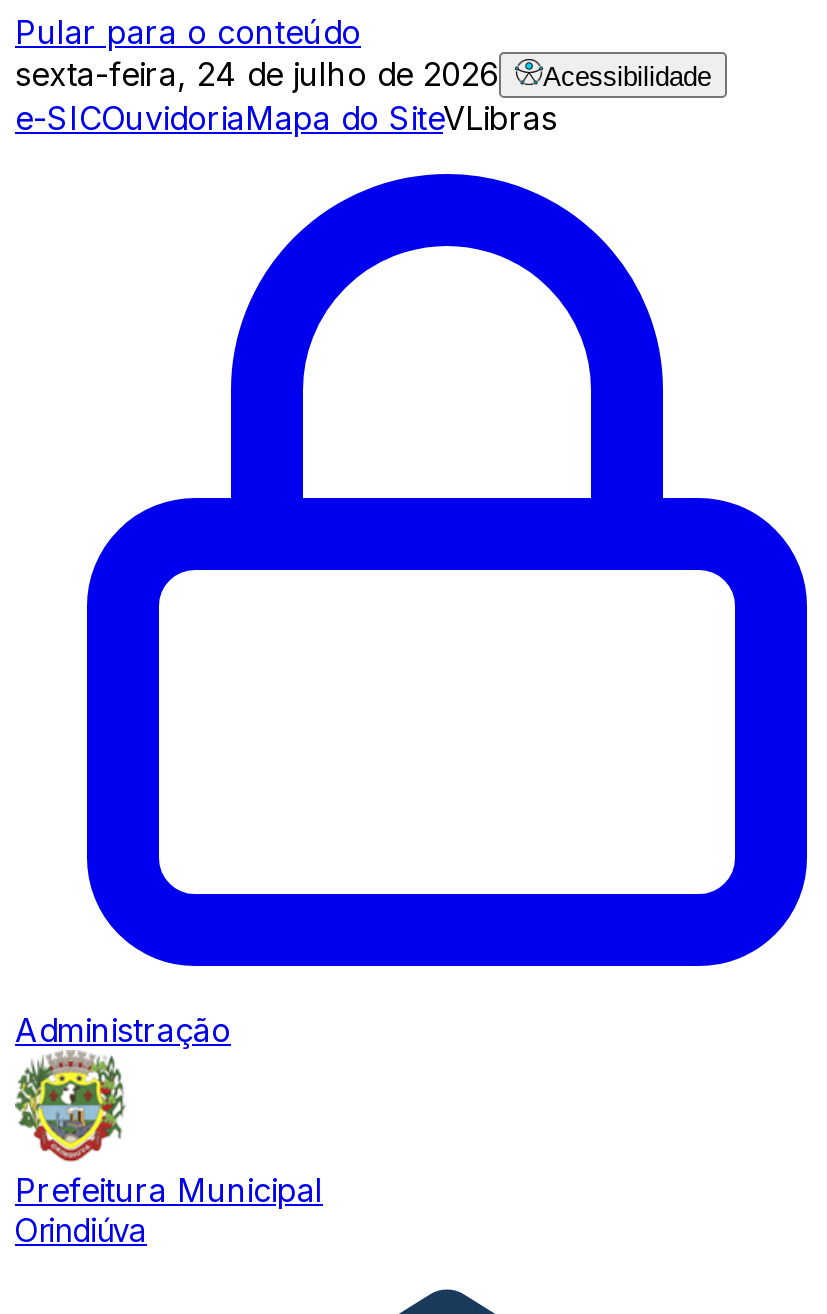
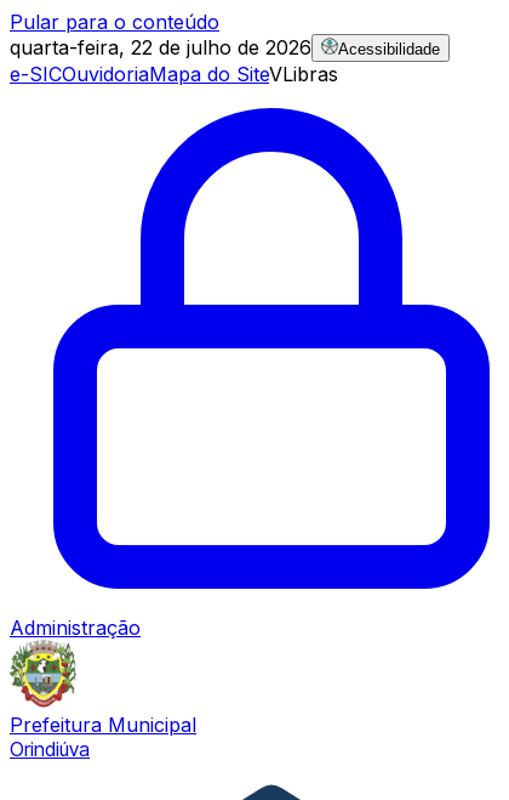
[15,54,499,94] sexta-feira, 24 de julho de 2026 -> [10,35,311,59] quarta-feira, 22 de julho de 2026

